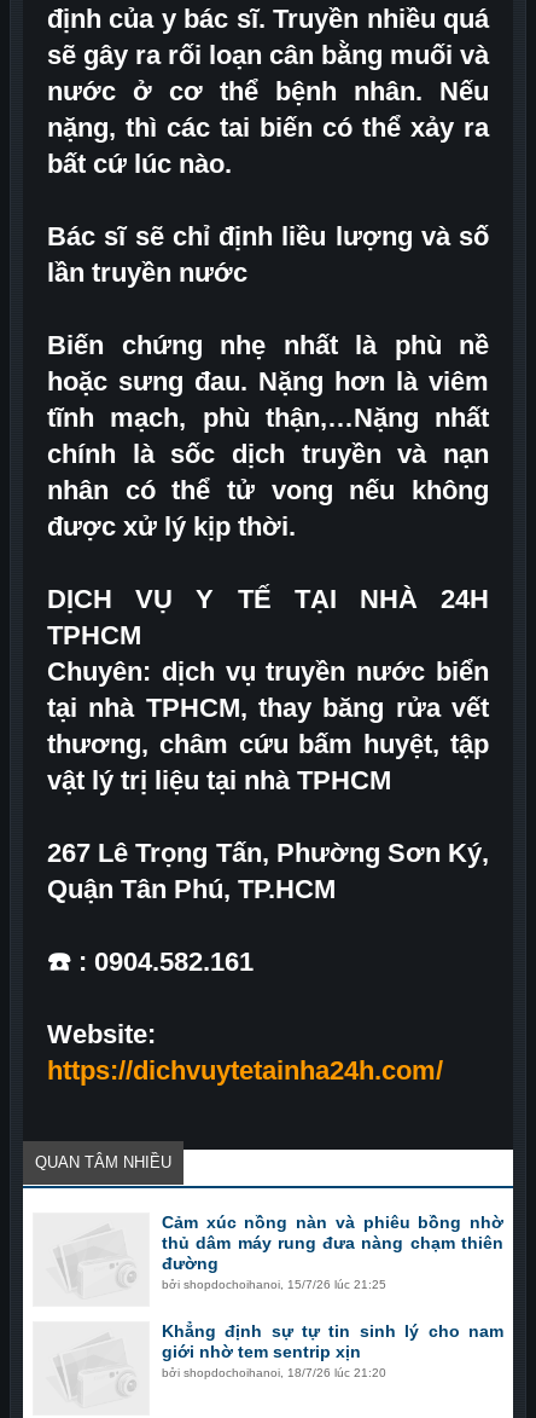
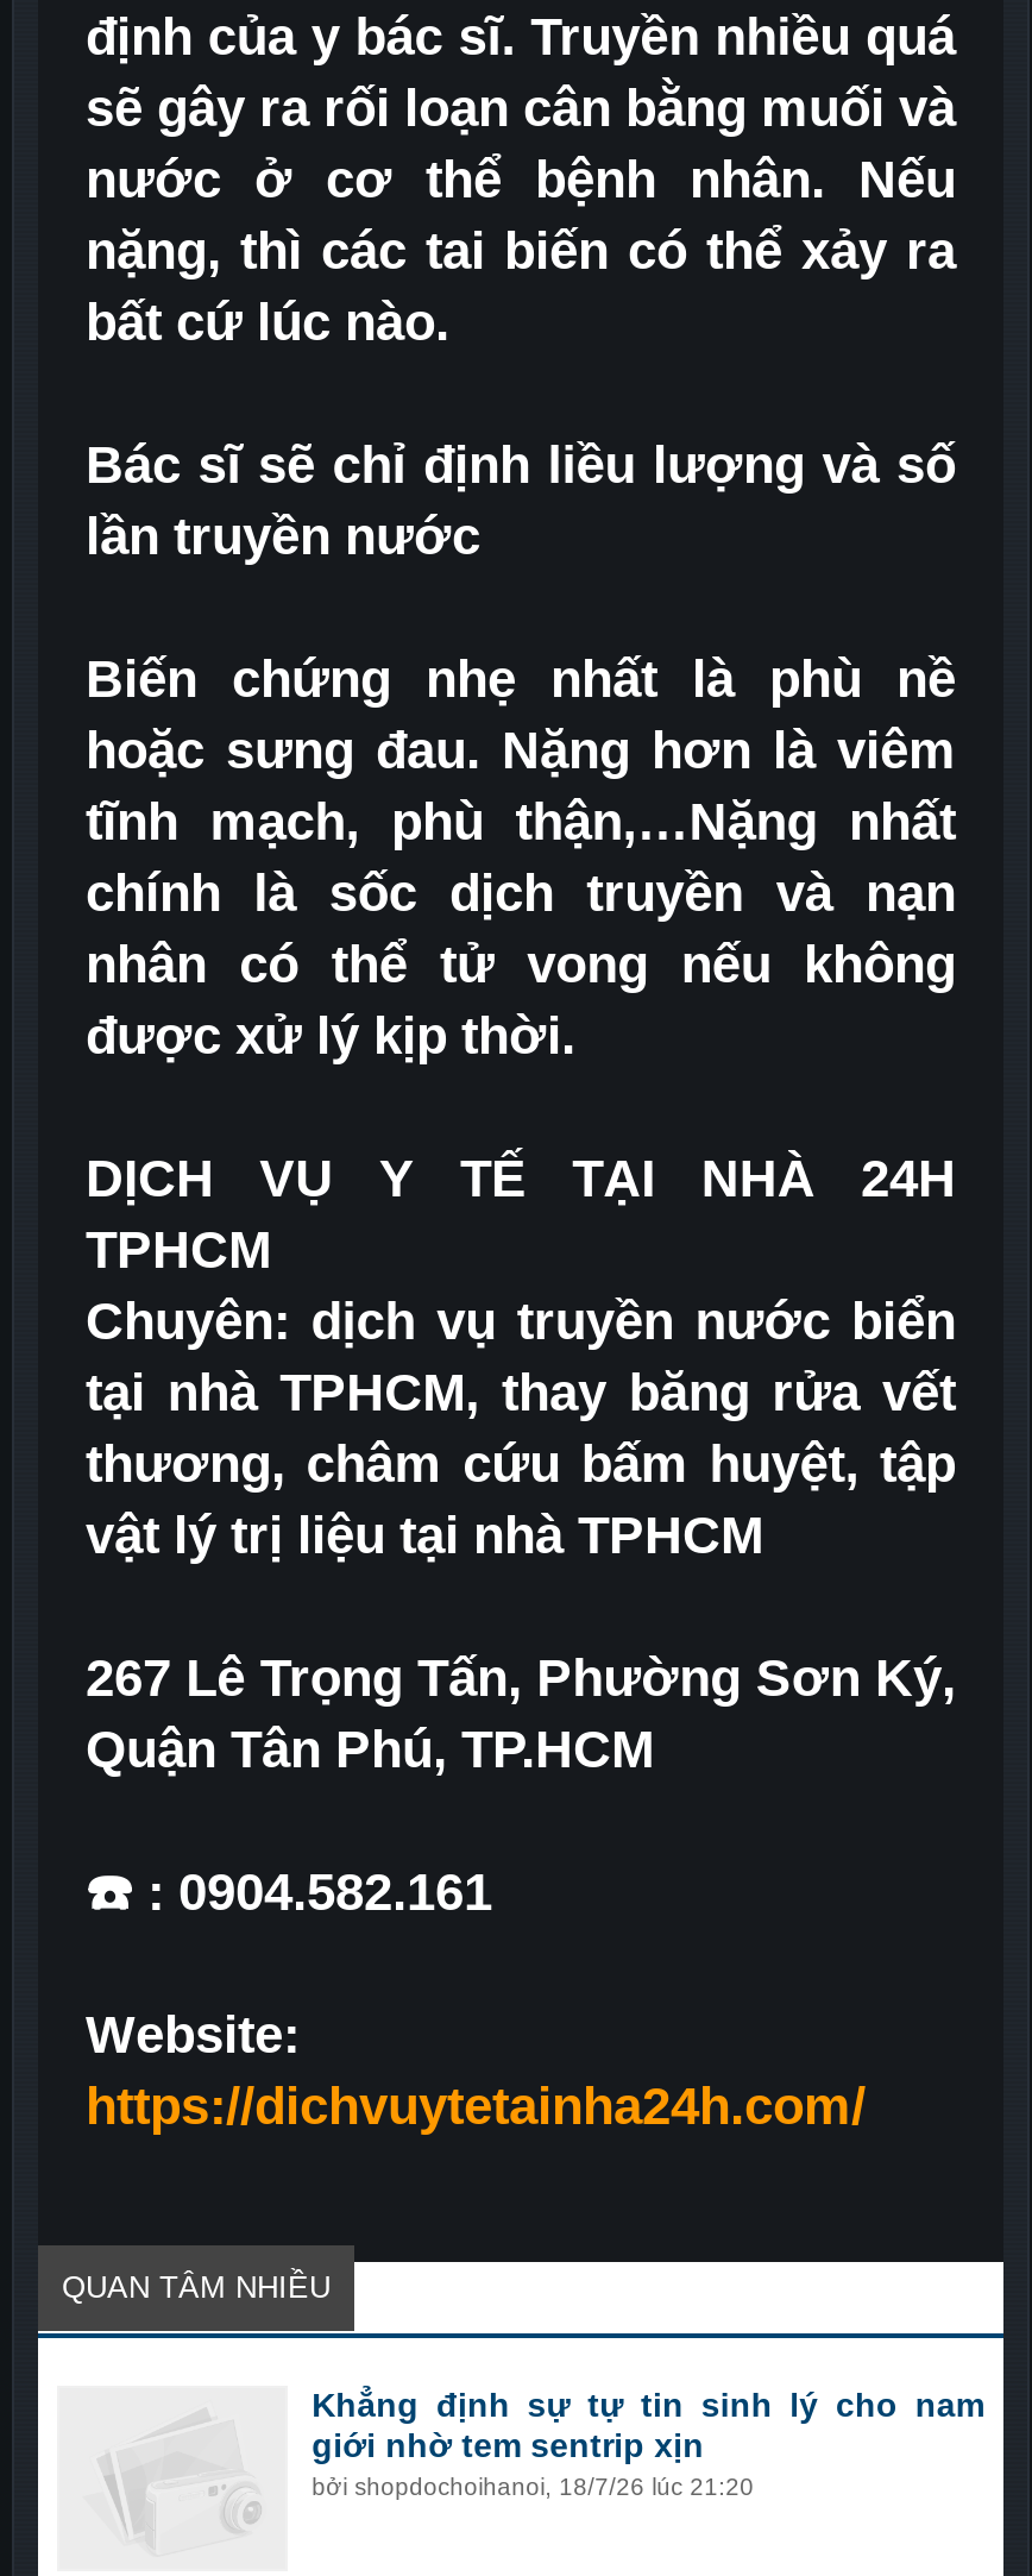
[162,1212,503,1291] Cảm xúc nồng nàn và phiêu bồng nhờ | thủ dâm máy rung đưa nàng chạm thiên | đường | bởi shopdochoihanoi, 15/7/26 lúc 21:25 -> none

